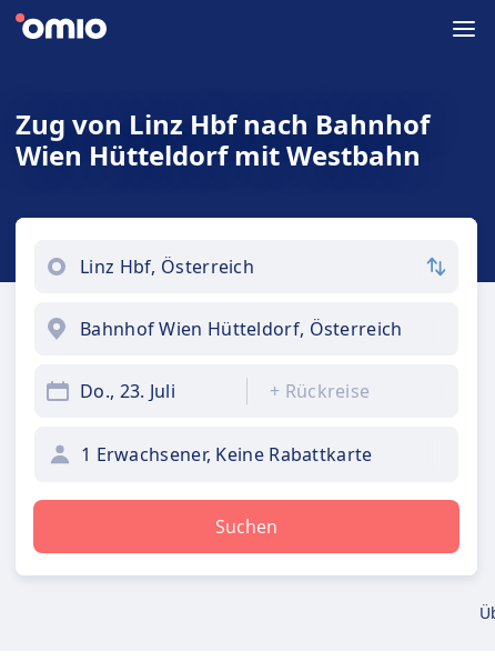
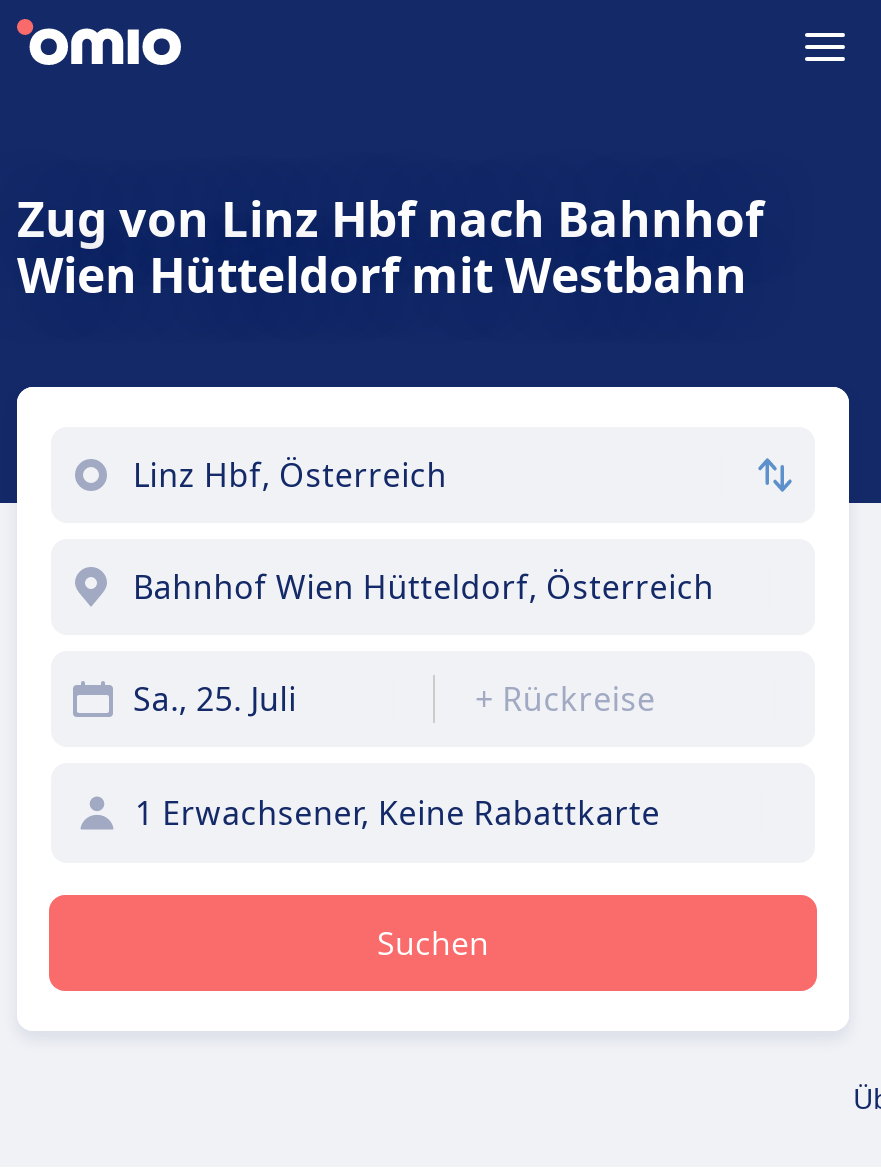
[80,379,175,403] Do., 23. Juli -> [133,677,297,721] Sa., 25. Juli

